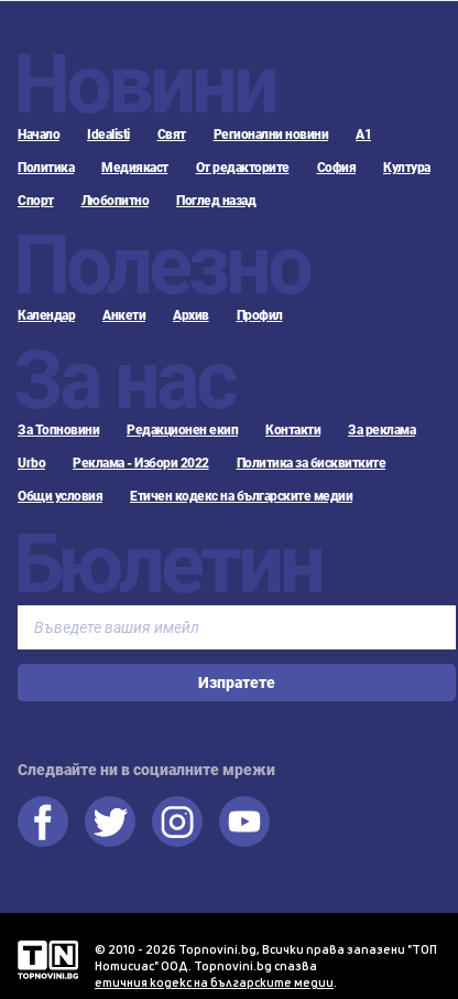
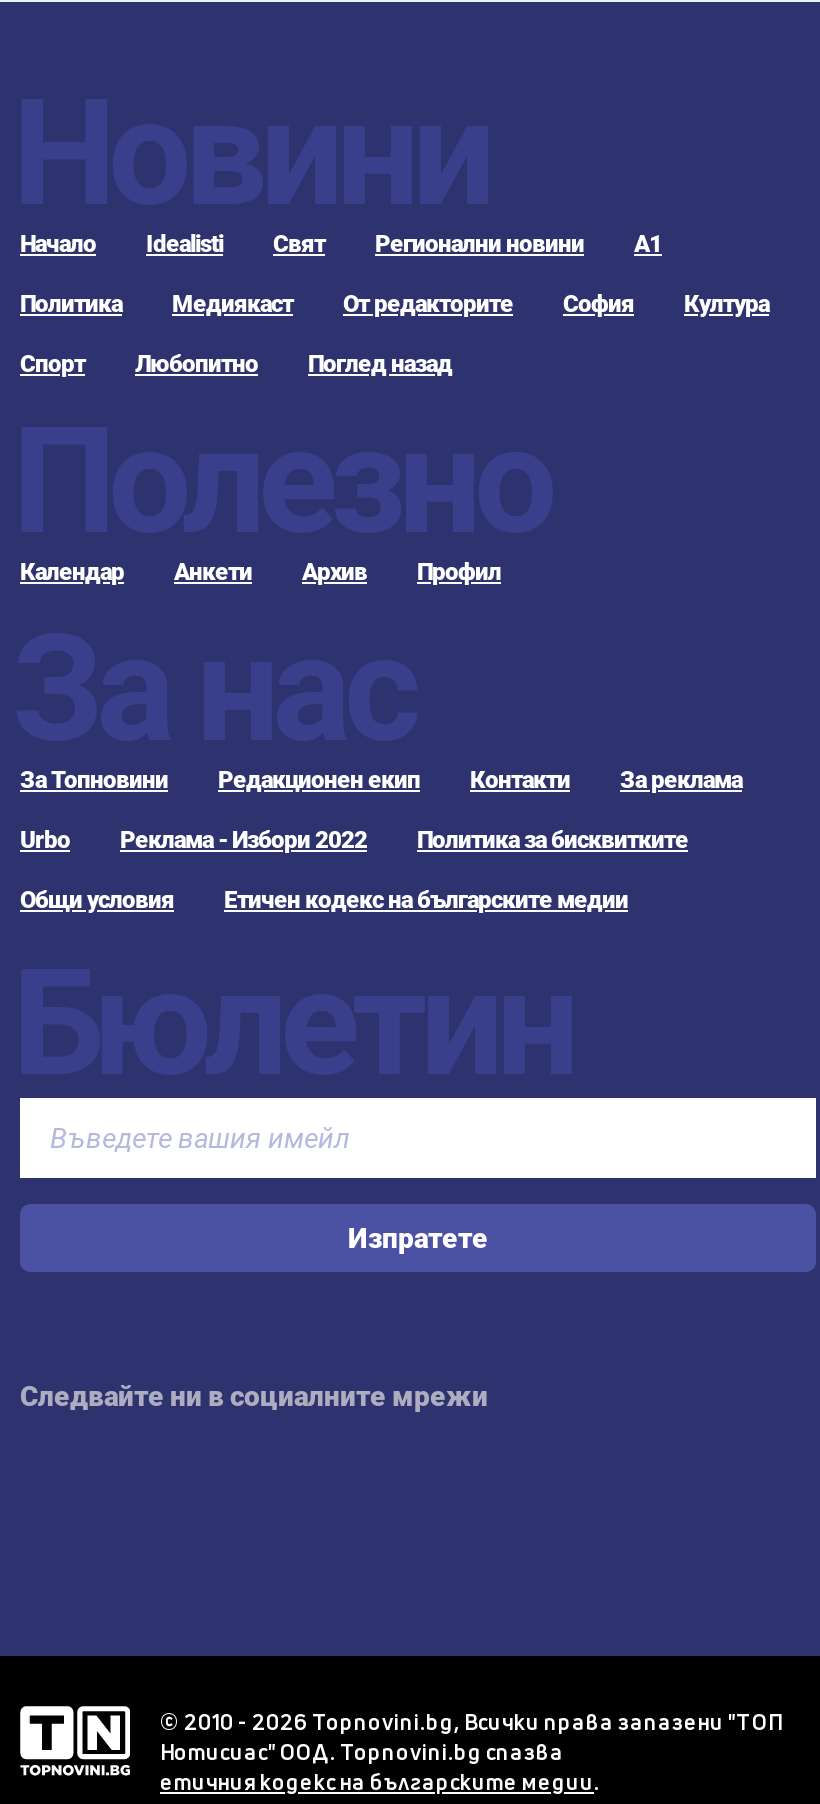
[18,796,68,847] [image] -> none
[85,796,135,847] [image] -> none
[152,796,203,847] [image] -> none
[219,796,270,847] [image] -> none

